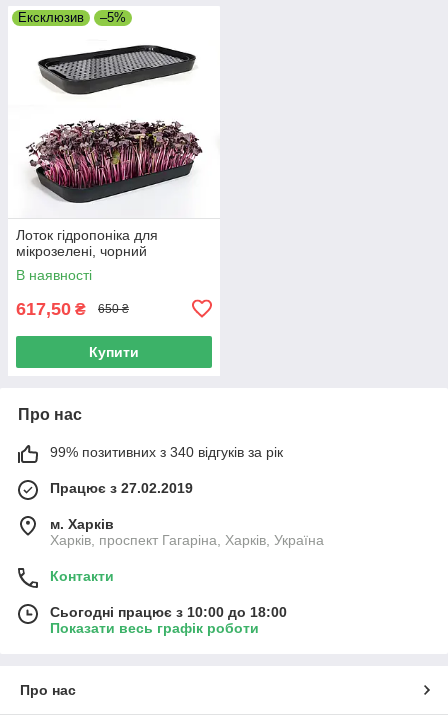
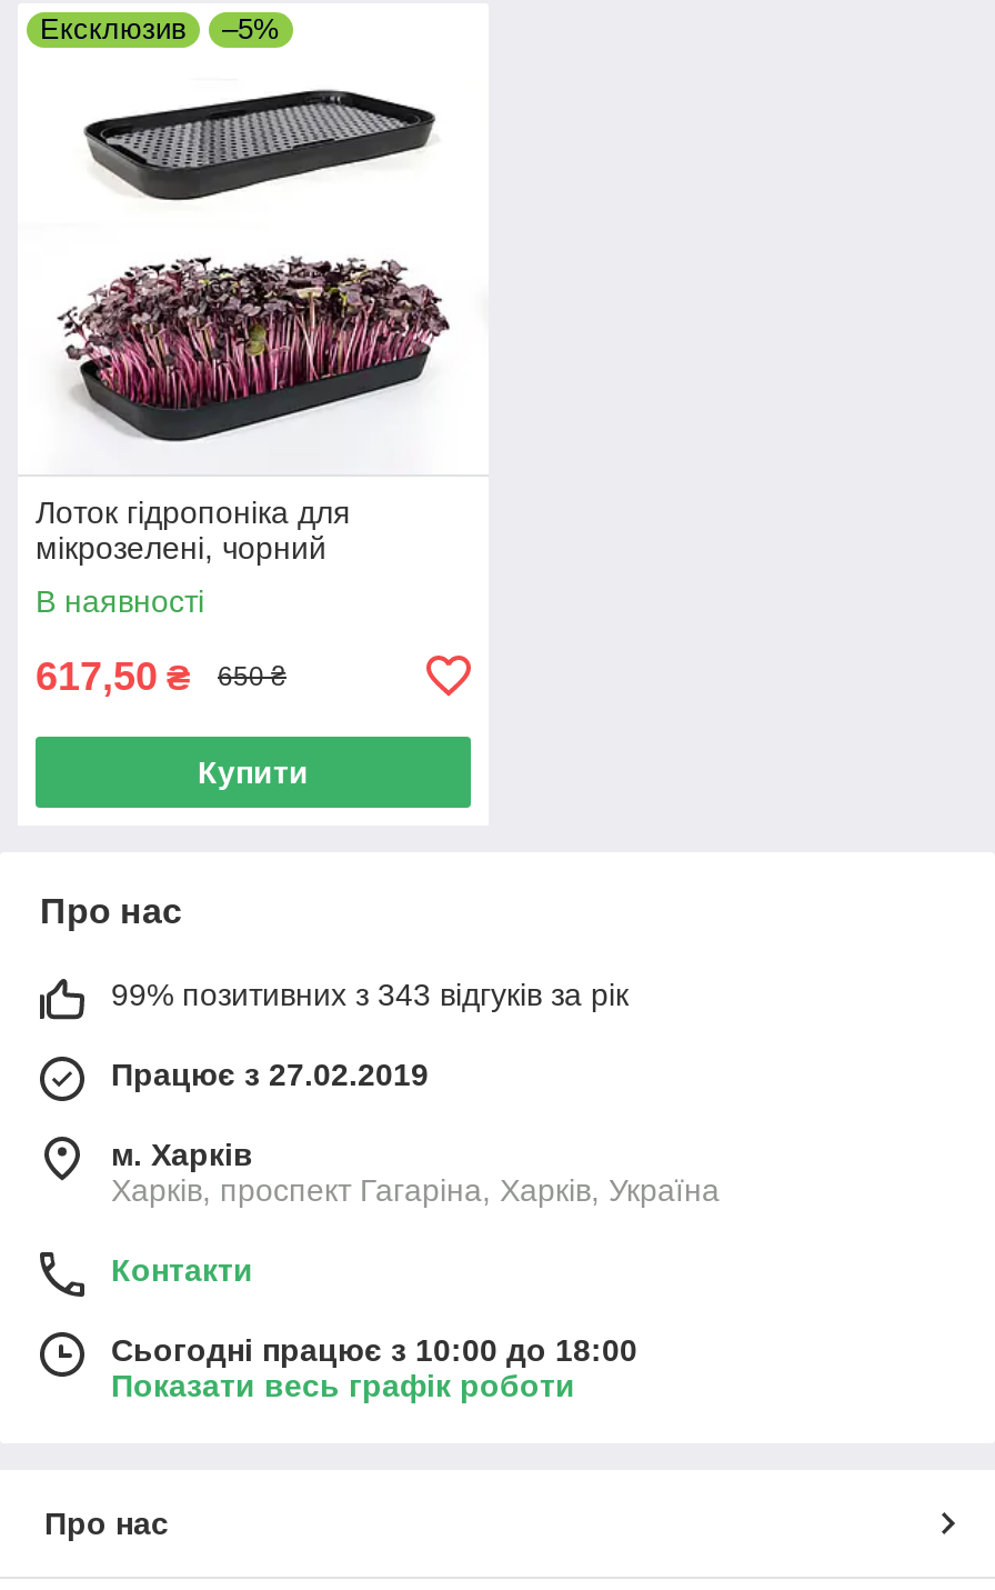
[50,444,283,460] 99% позитивних з 340 відгуків за рік -> [111,976,629,1012] 99% позитивних з 343 відгуків за рік

